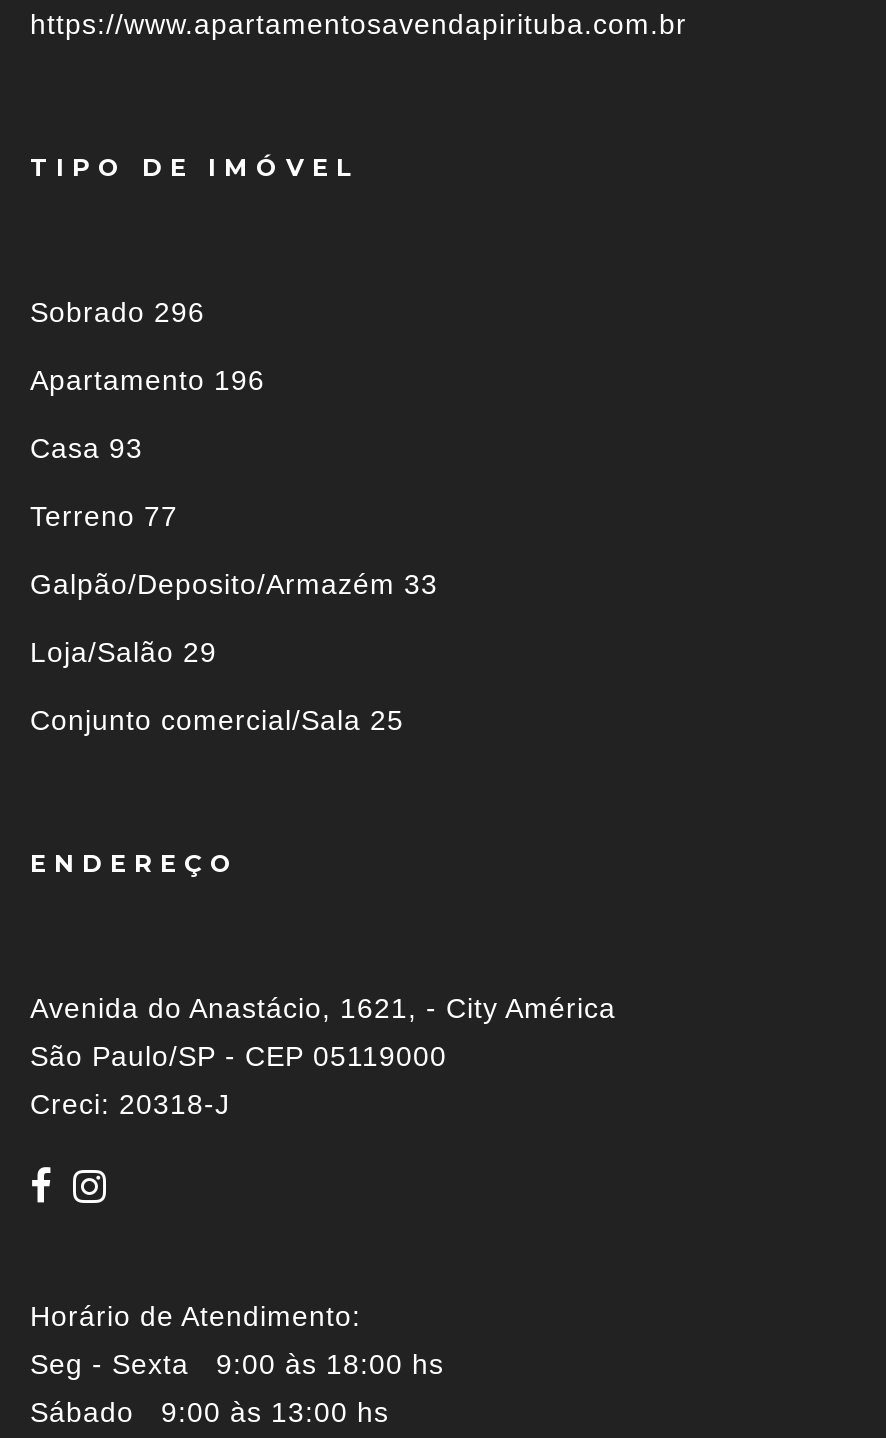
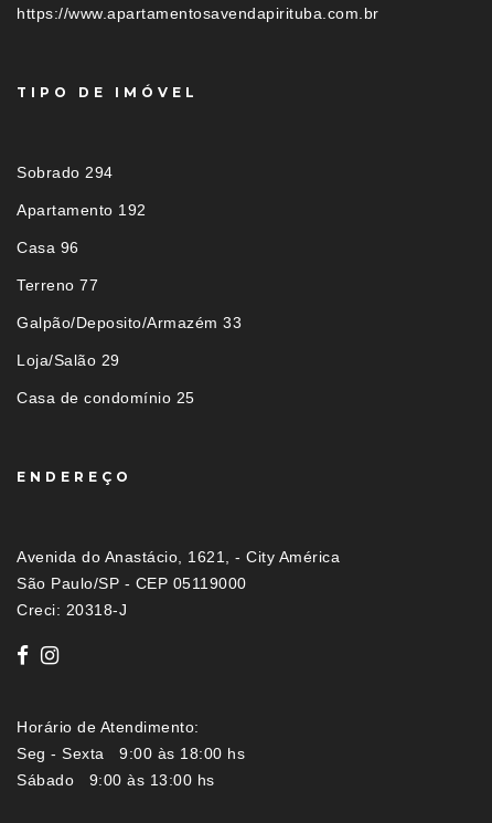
[30,296,205,328] Sobrado 296 -> [17,163,113,181] Sobrado 294
[30,364,265,396] Apartamento 196 -> [17,201,146,219] Apartamento 192
[30,432,143,464] Casa 93 -> [17,238,79,256] Casa 96
[30,704,404,736] Conjunto comercial/Sala 25 -> [17,389,195,406] Casa de condomínio 25

